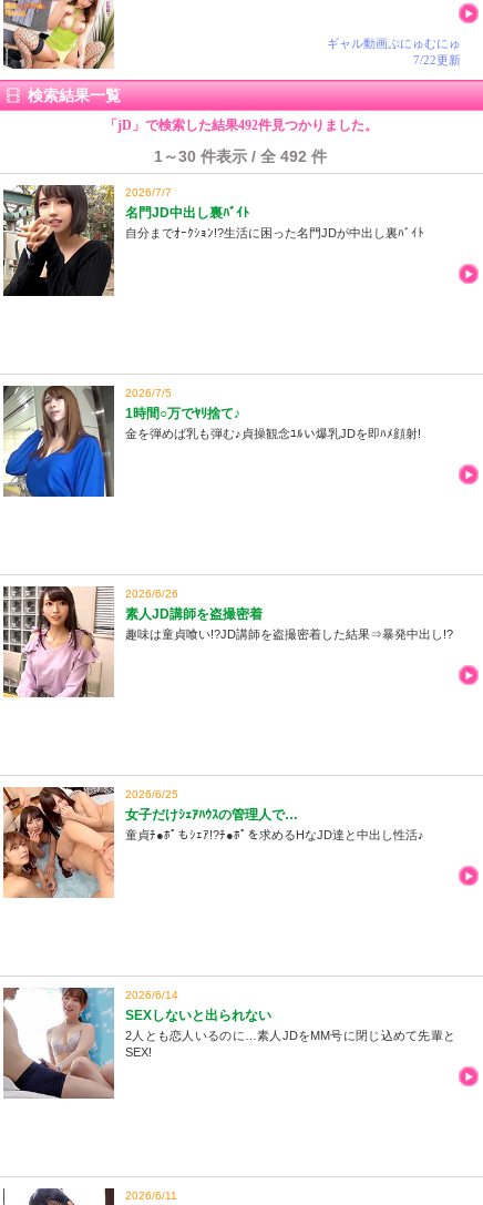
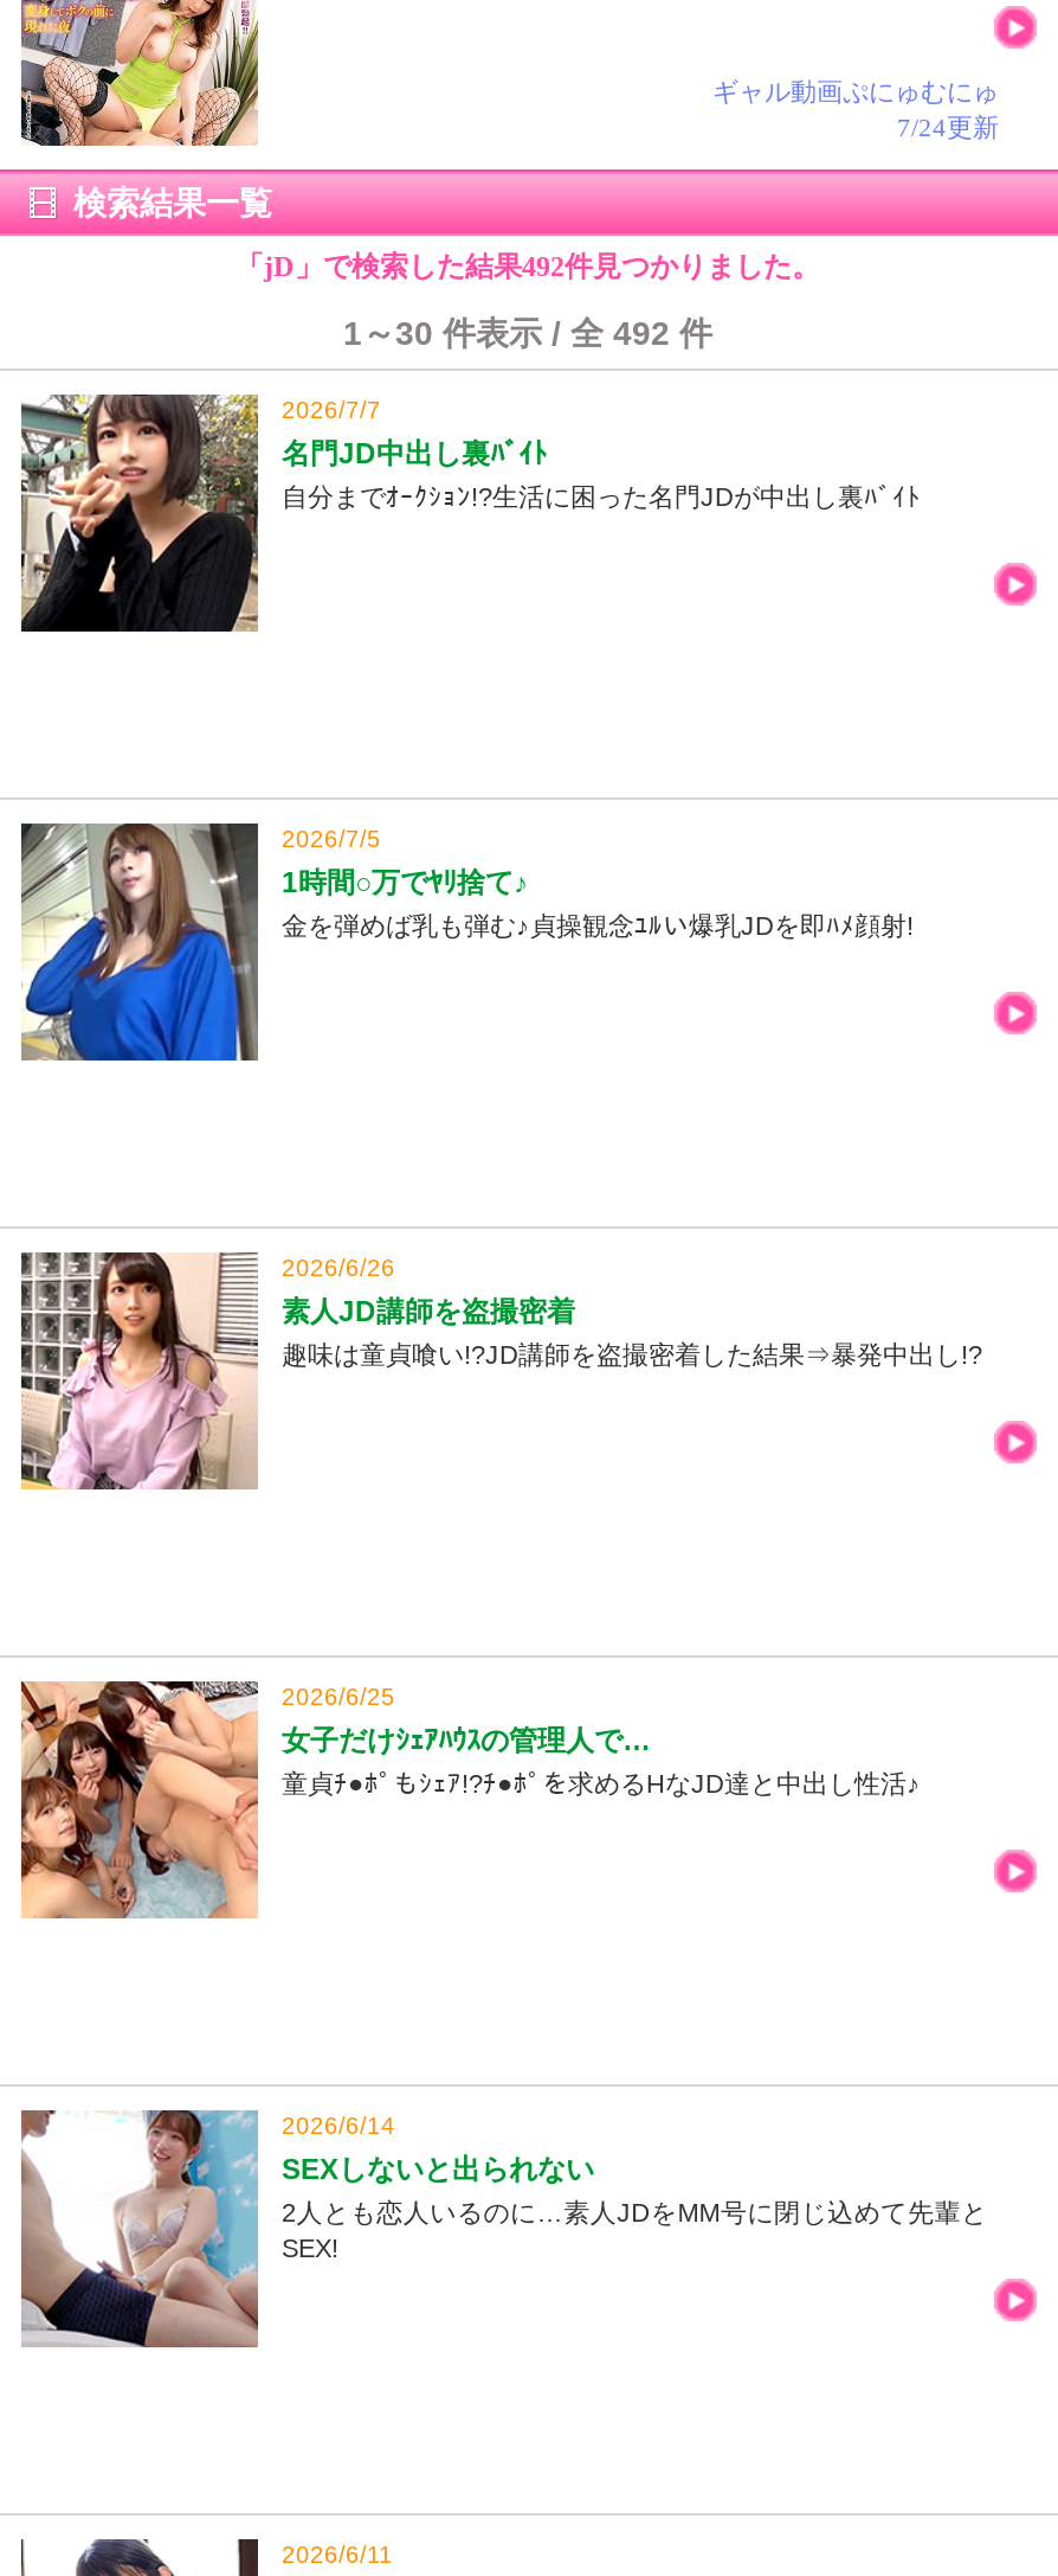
[413,53,461,67] 7/22更新 -> [897,114,999,142] 7/24更新

